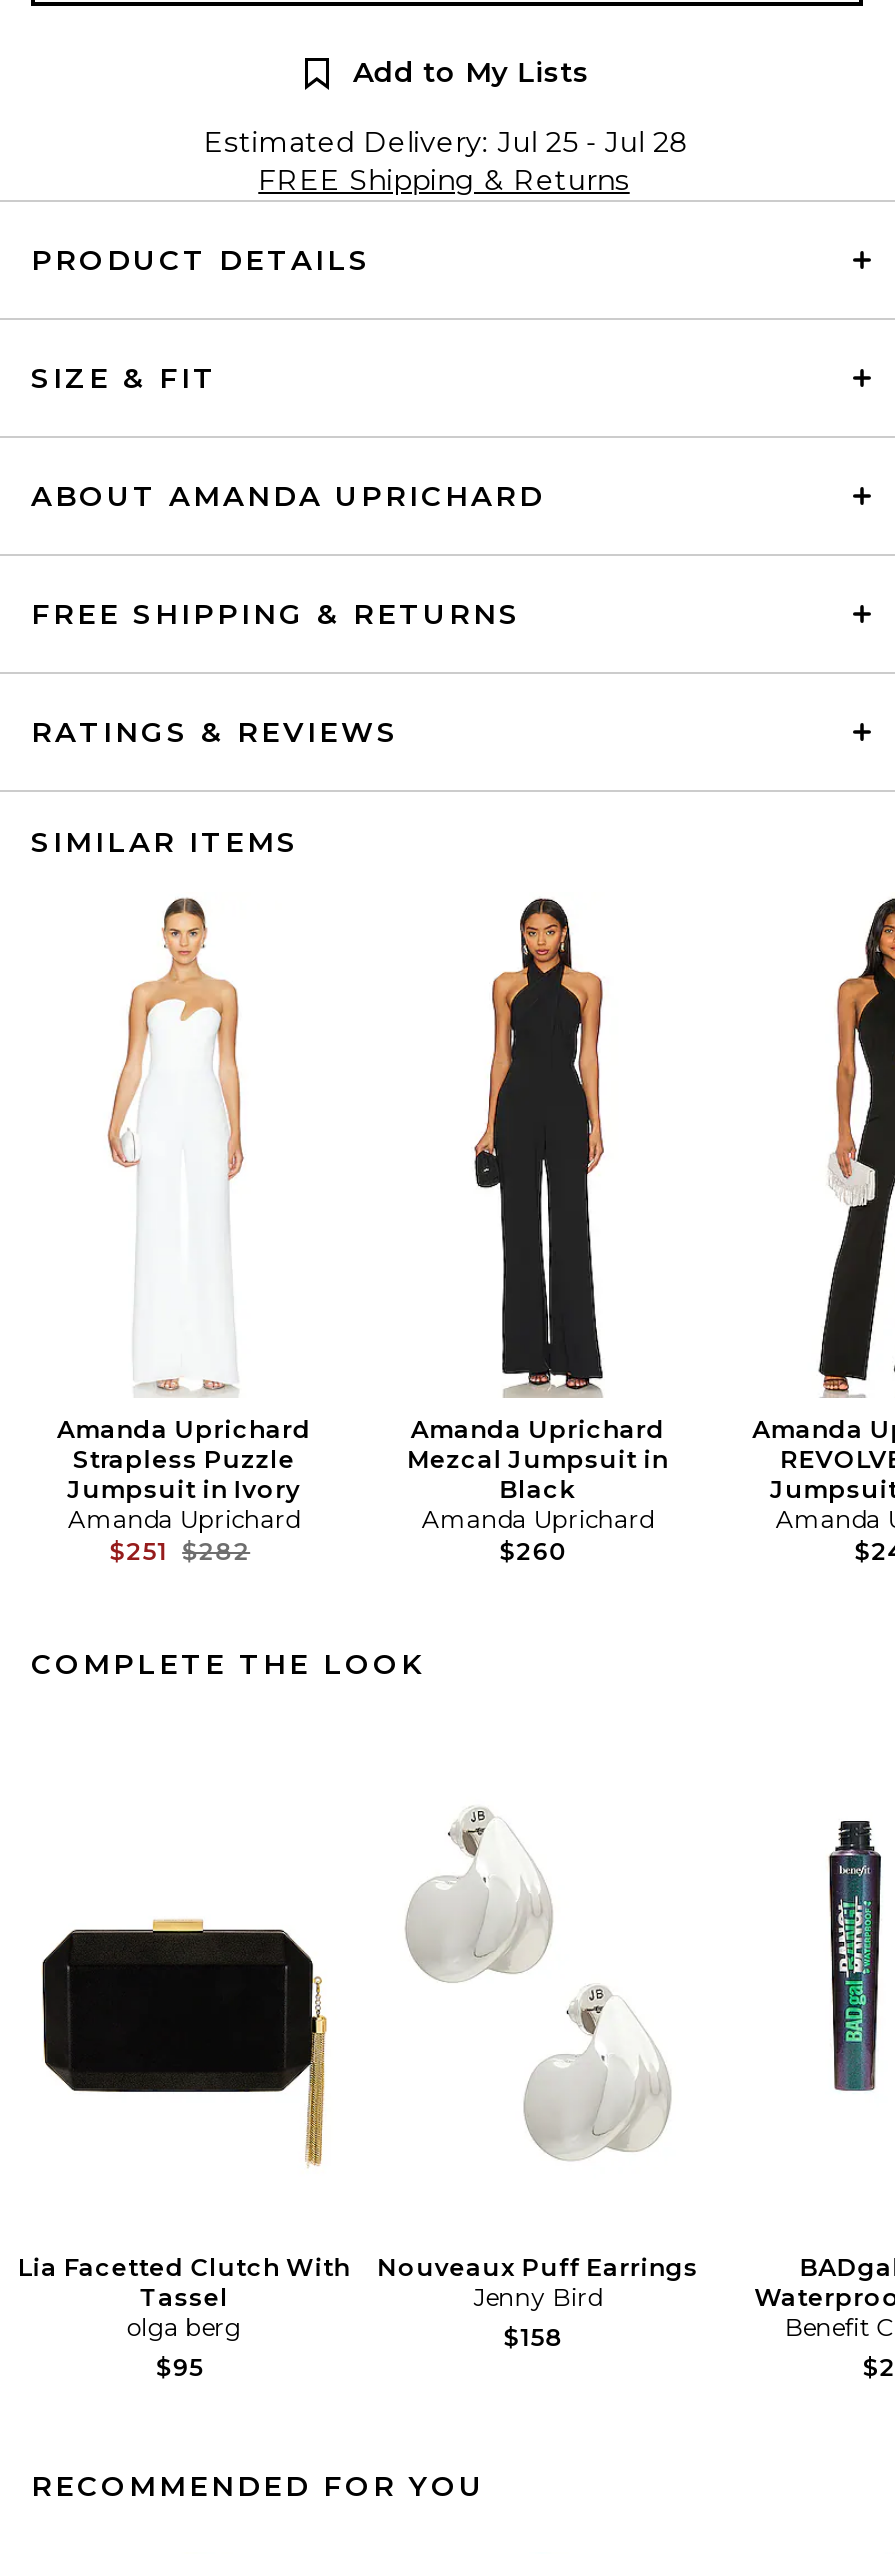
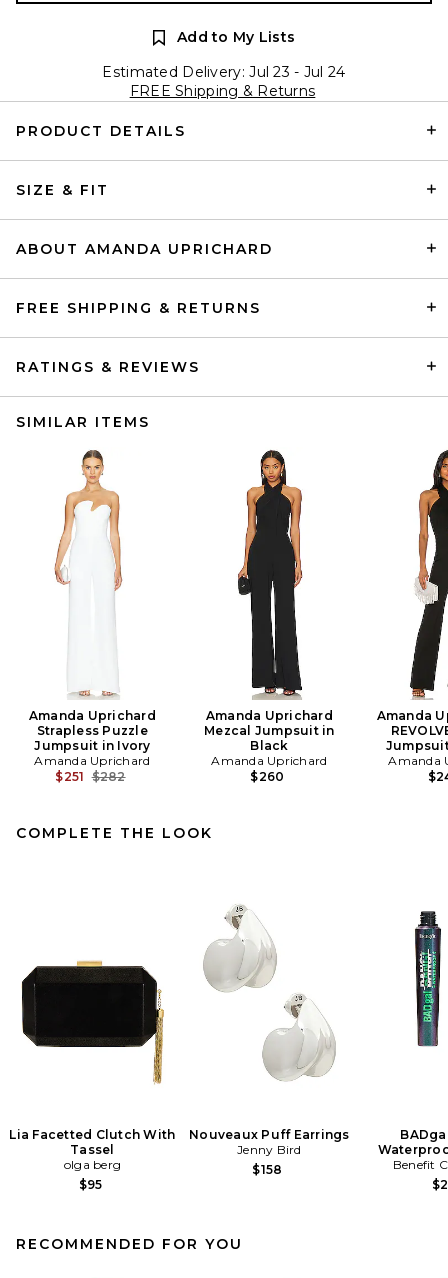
[204,124,690,160] Estimated Delivery: Jul 25 - Jul 28 -> [102,63,346,81] Estimated Delivery: Jul 23 - Jul 24

